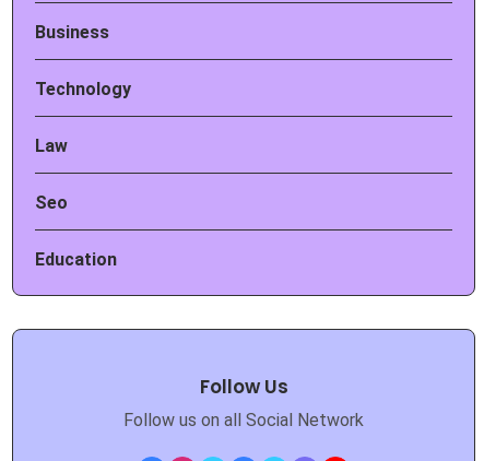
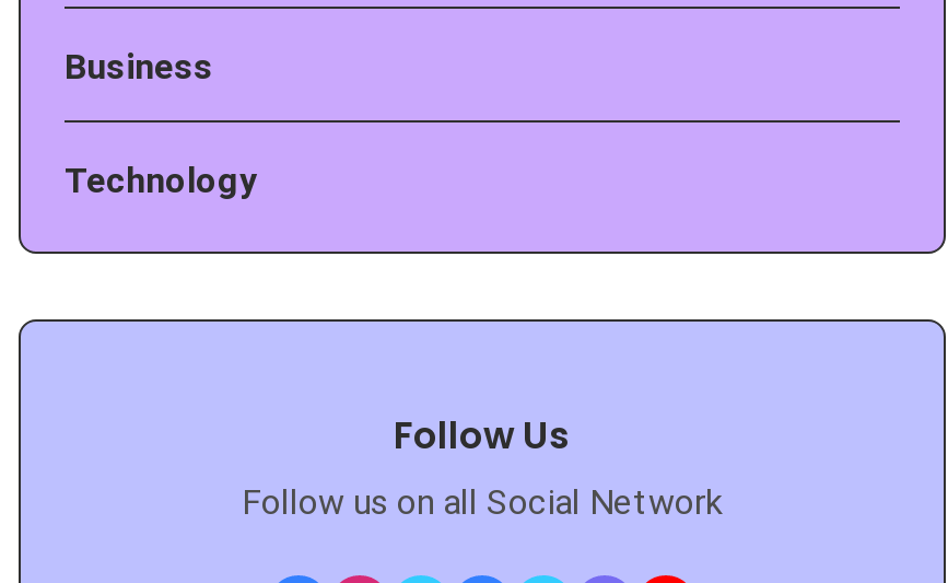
[35,136,117,270] Law | Seo | Education -> none

